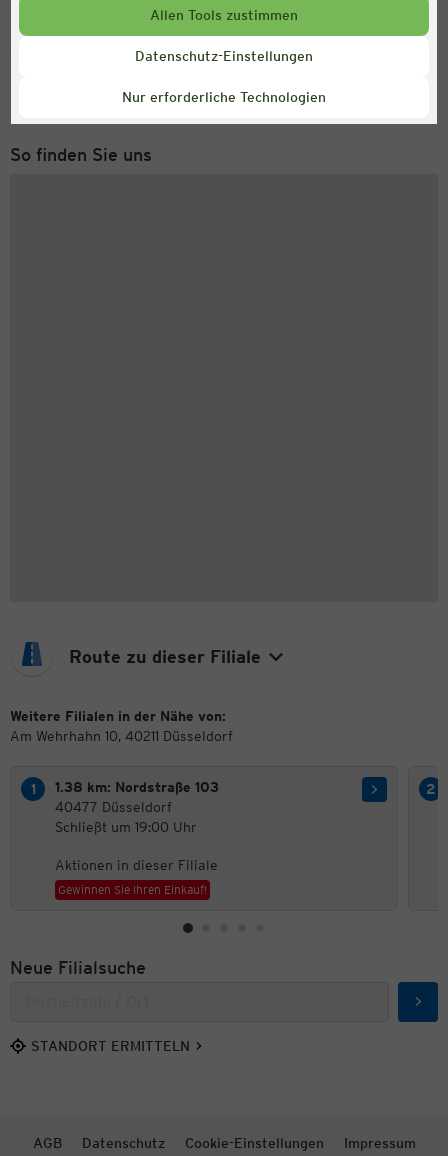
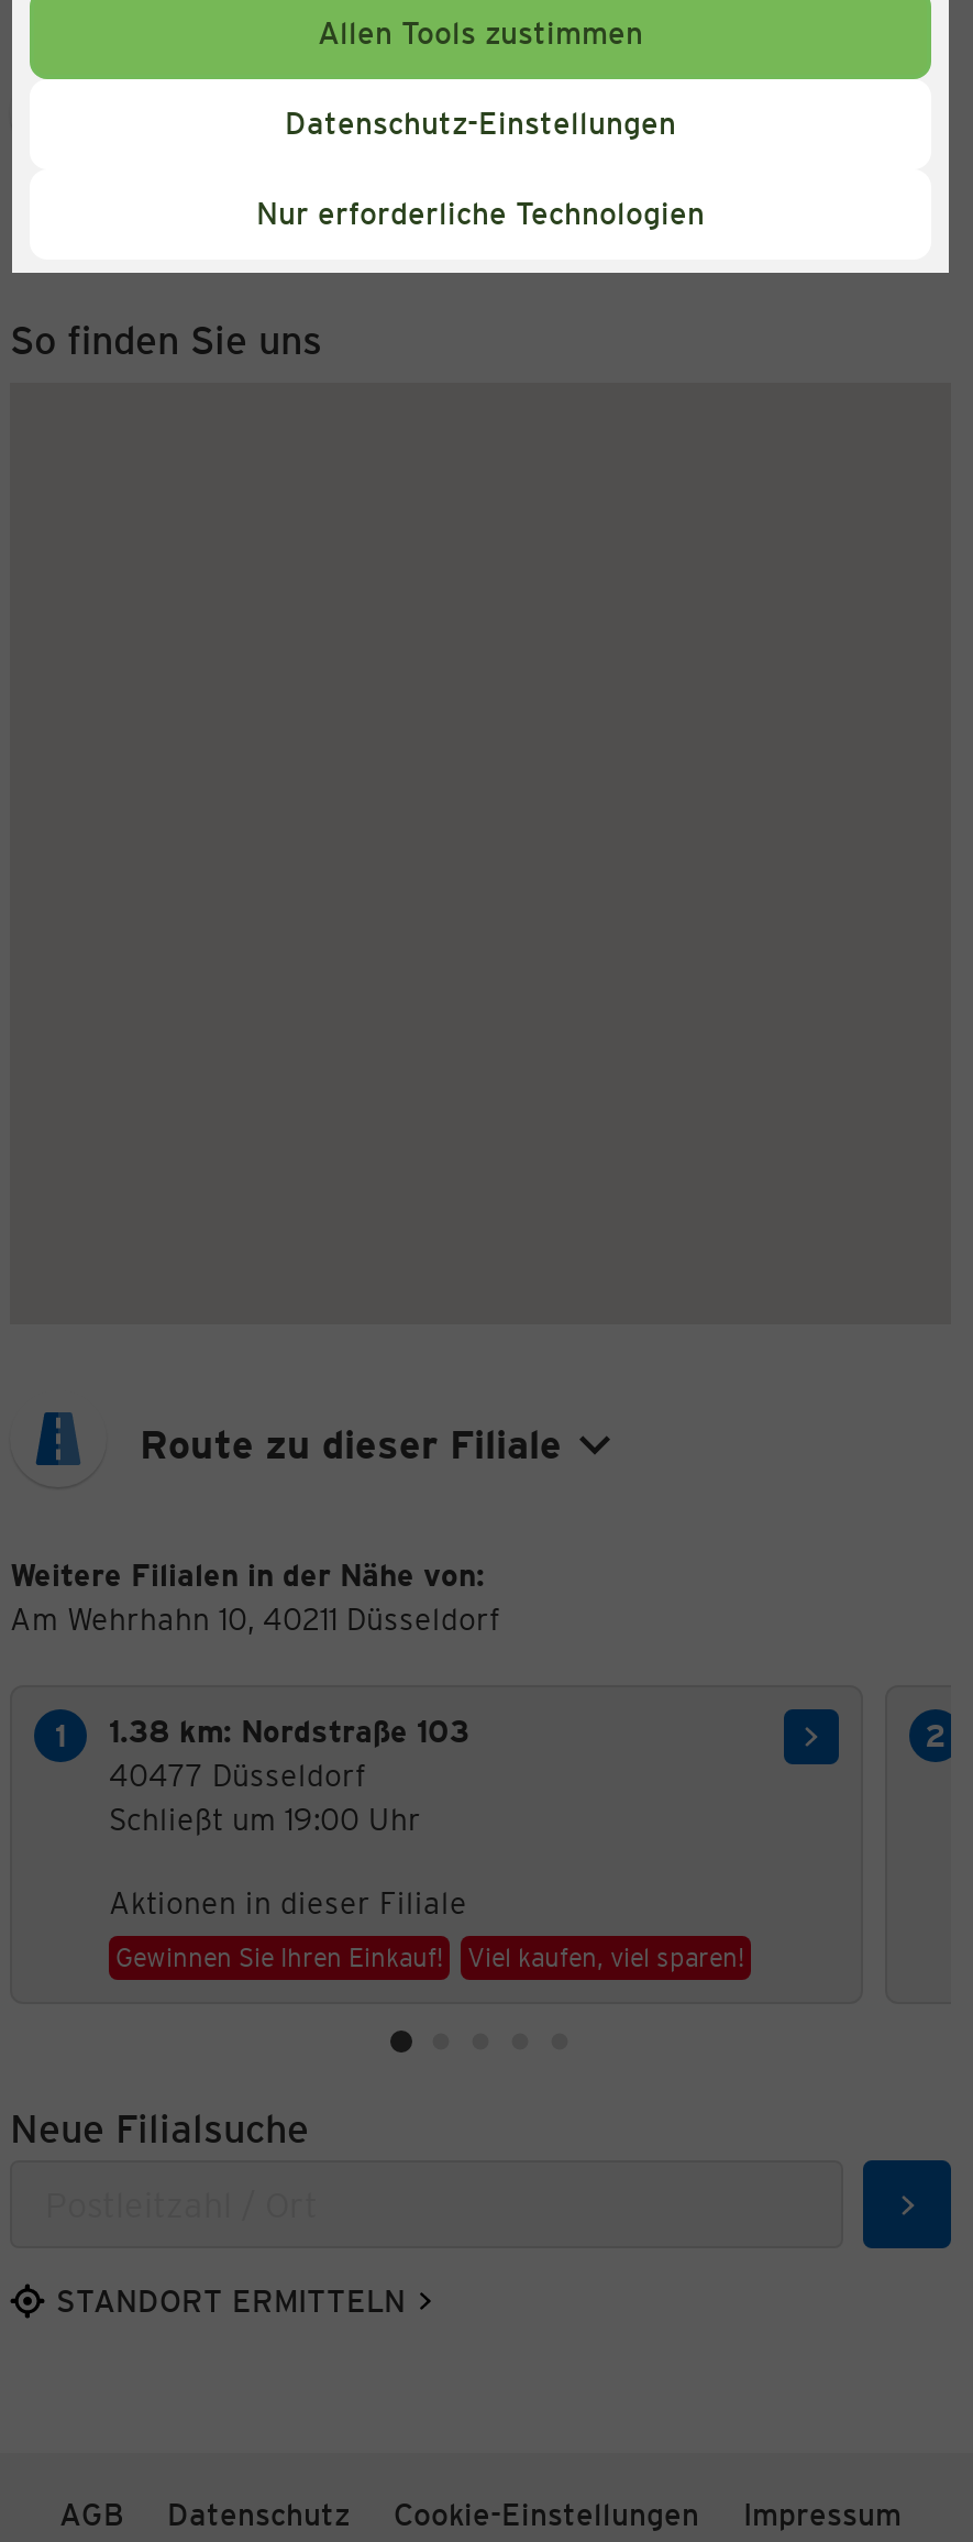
none -> [467,1940,744,1973] Viel kaufen, viel sparen!

